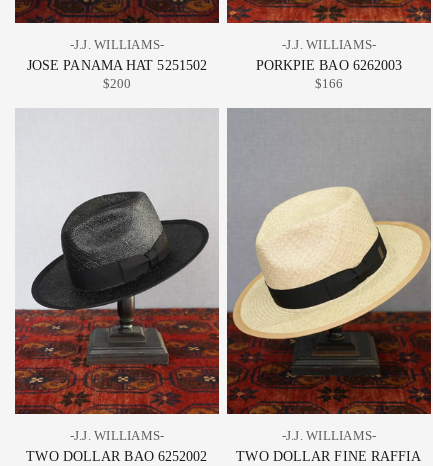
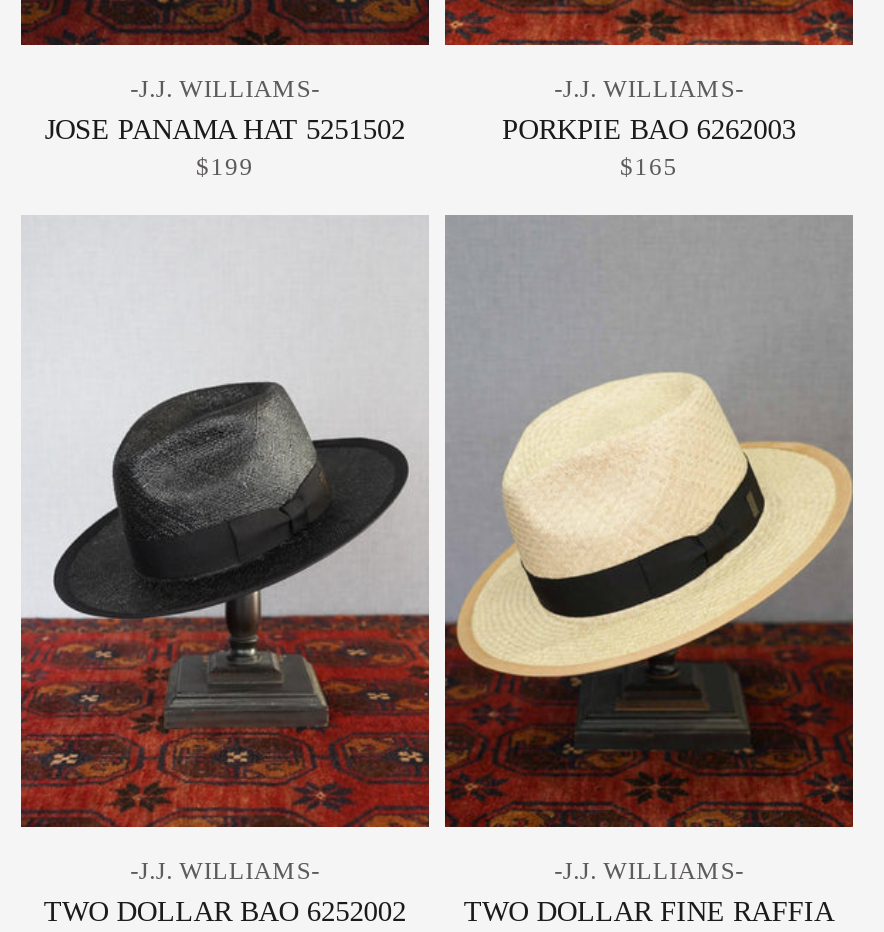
[102,77,131,91] $200 -> [196,153,254,181] $199
[314,77,343,91] $166 -> [620,153,678,181] $165

